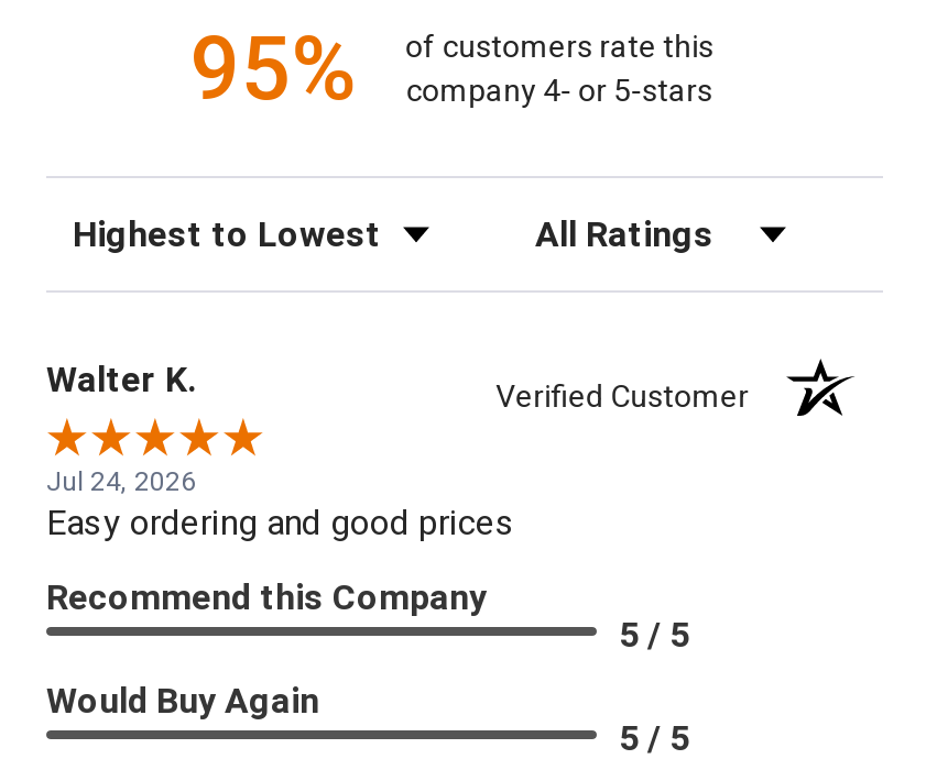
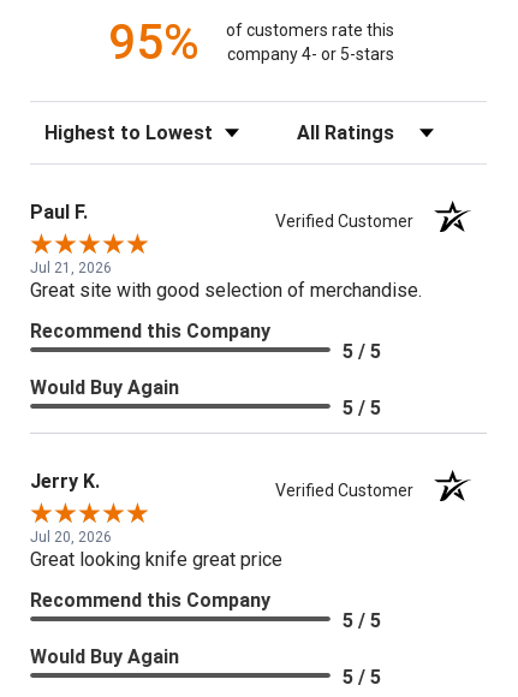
[46,358,196,400] Walter K. -> [30,200,88,223] Paul F.
[46,466,515,543] Jul 24, 2026 | Easy ordering and good prices -> [30,259,424,571] Jul 21, 2026 | Great site with good selection of merchandise. | Recommend this Company | 5 / 5 | Would Buy Again | 5 / 5 | Jerry K. | Verified Customer | Jul 20, 2026 | Great looking knife great price

